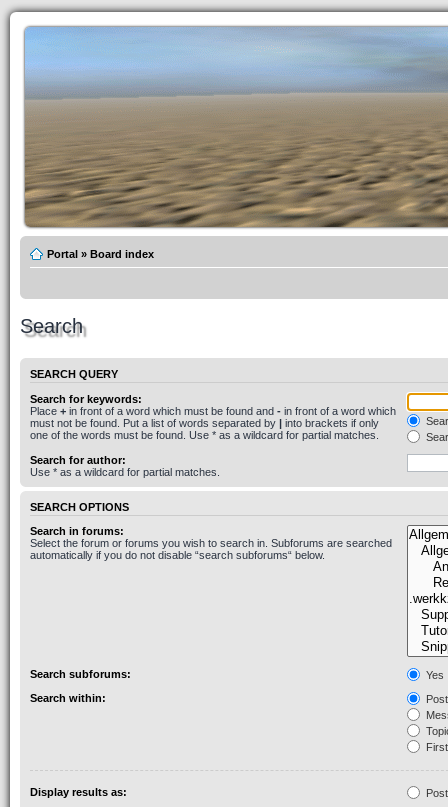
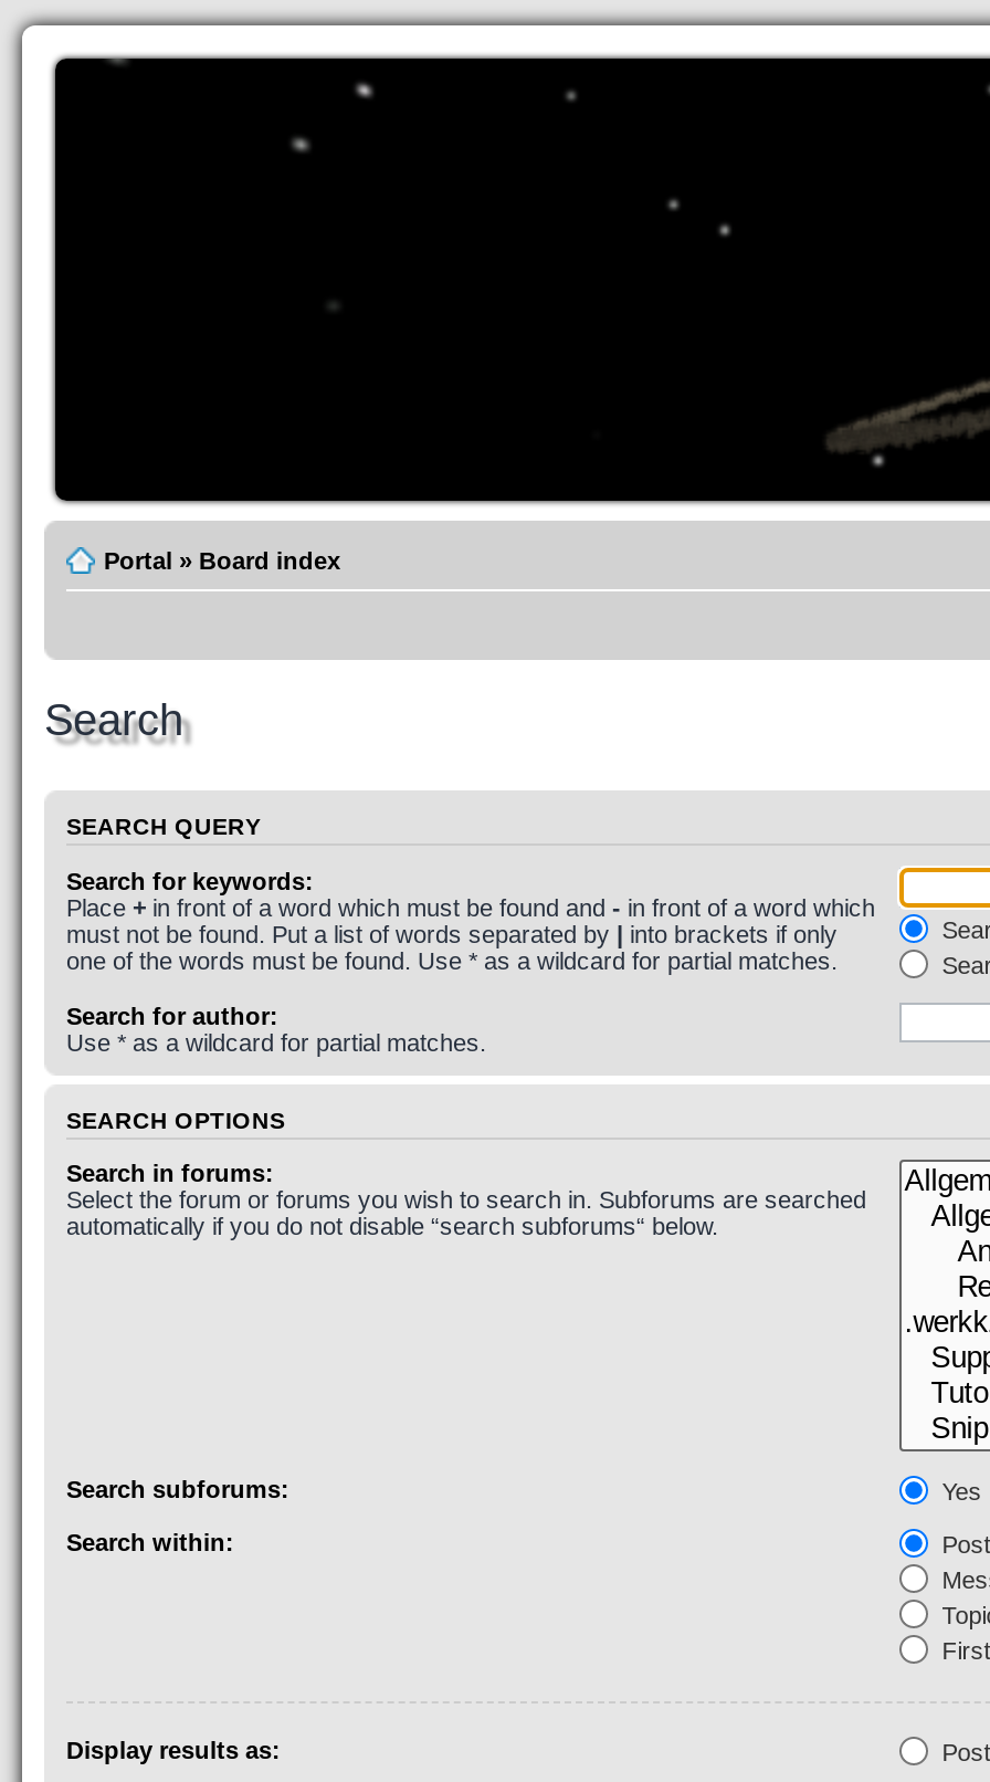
[24,26,445,228] [image] -> none

